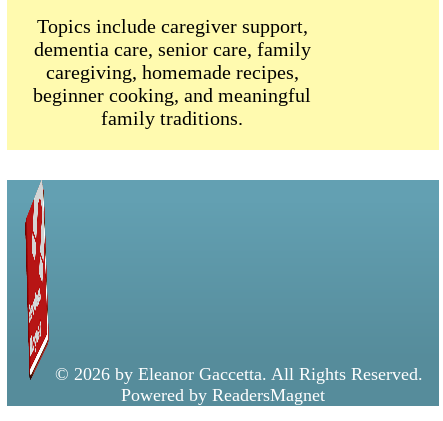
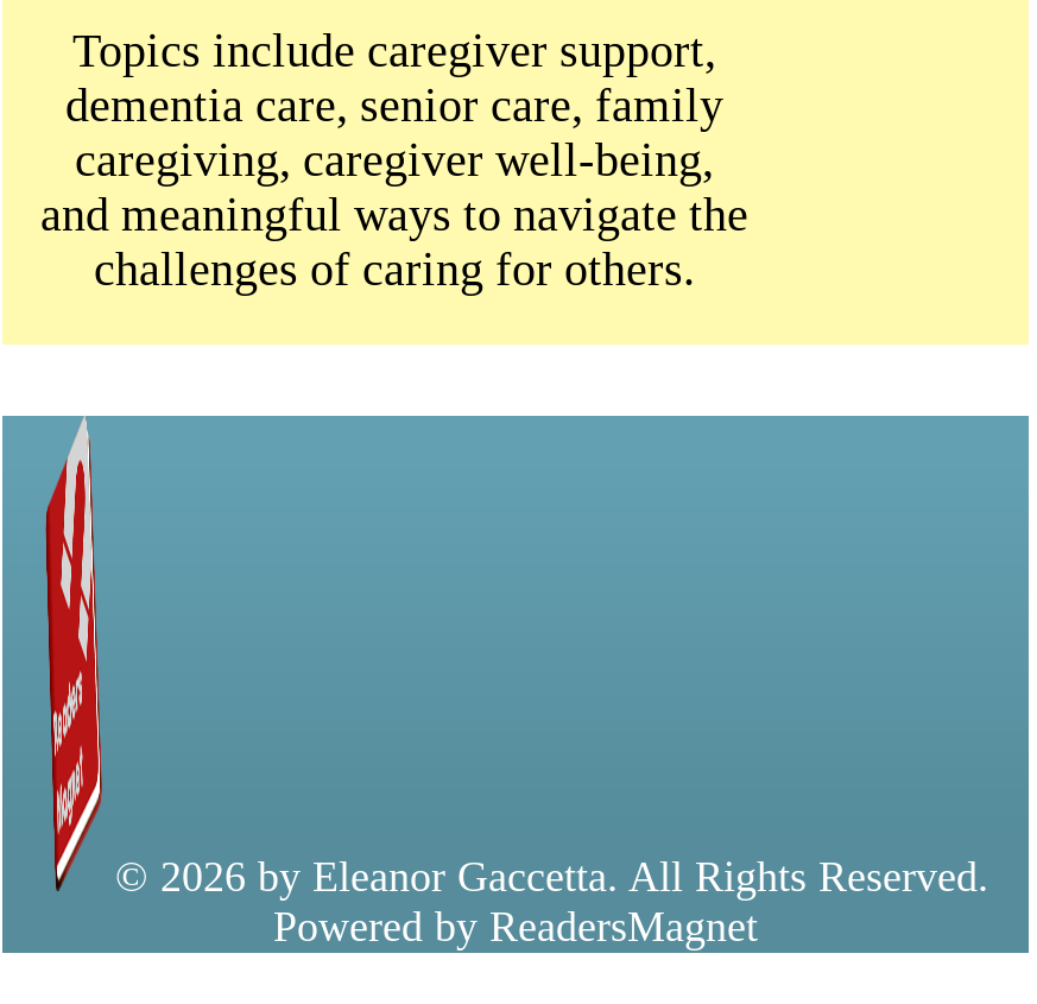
[33,61,311,129] caregiving, homemade recipes, | beginner cooking, and meaningful | family traditions. -> [40,132,748,294] caregiving, caregiver well-being, | and meaningful ways to navigate the | challenges of caring for others.

